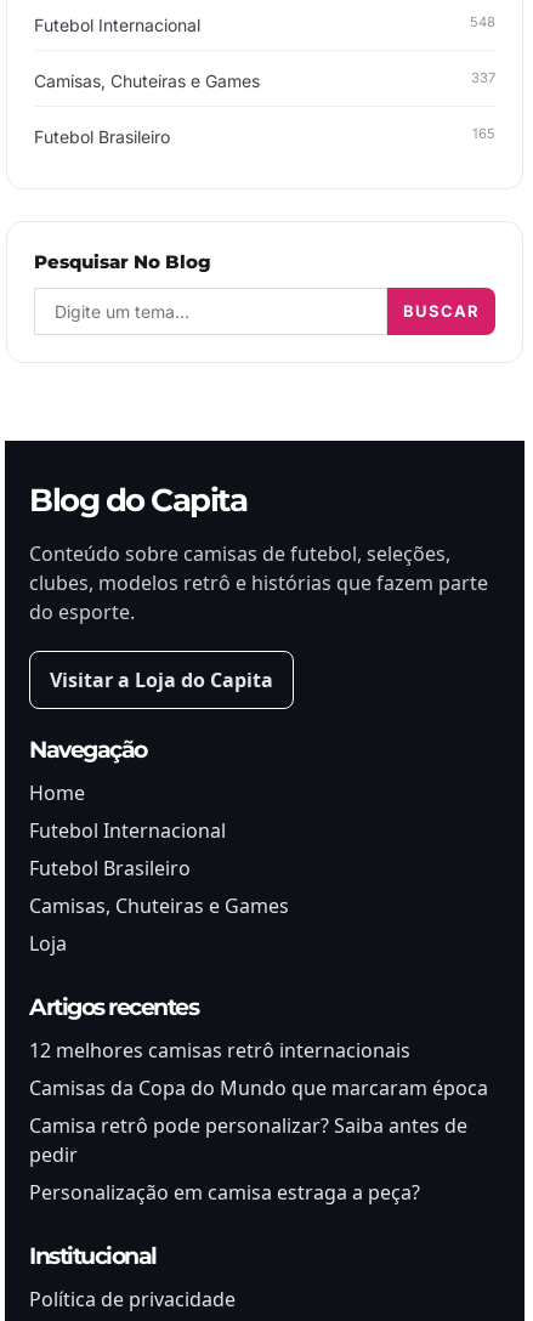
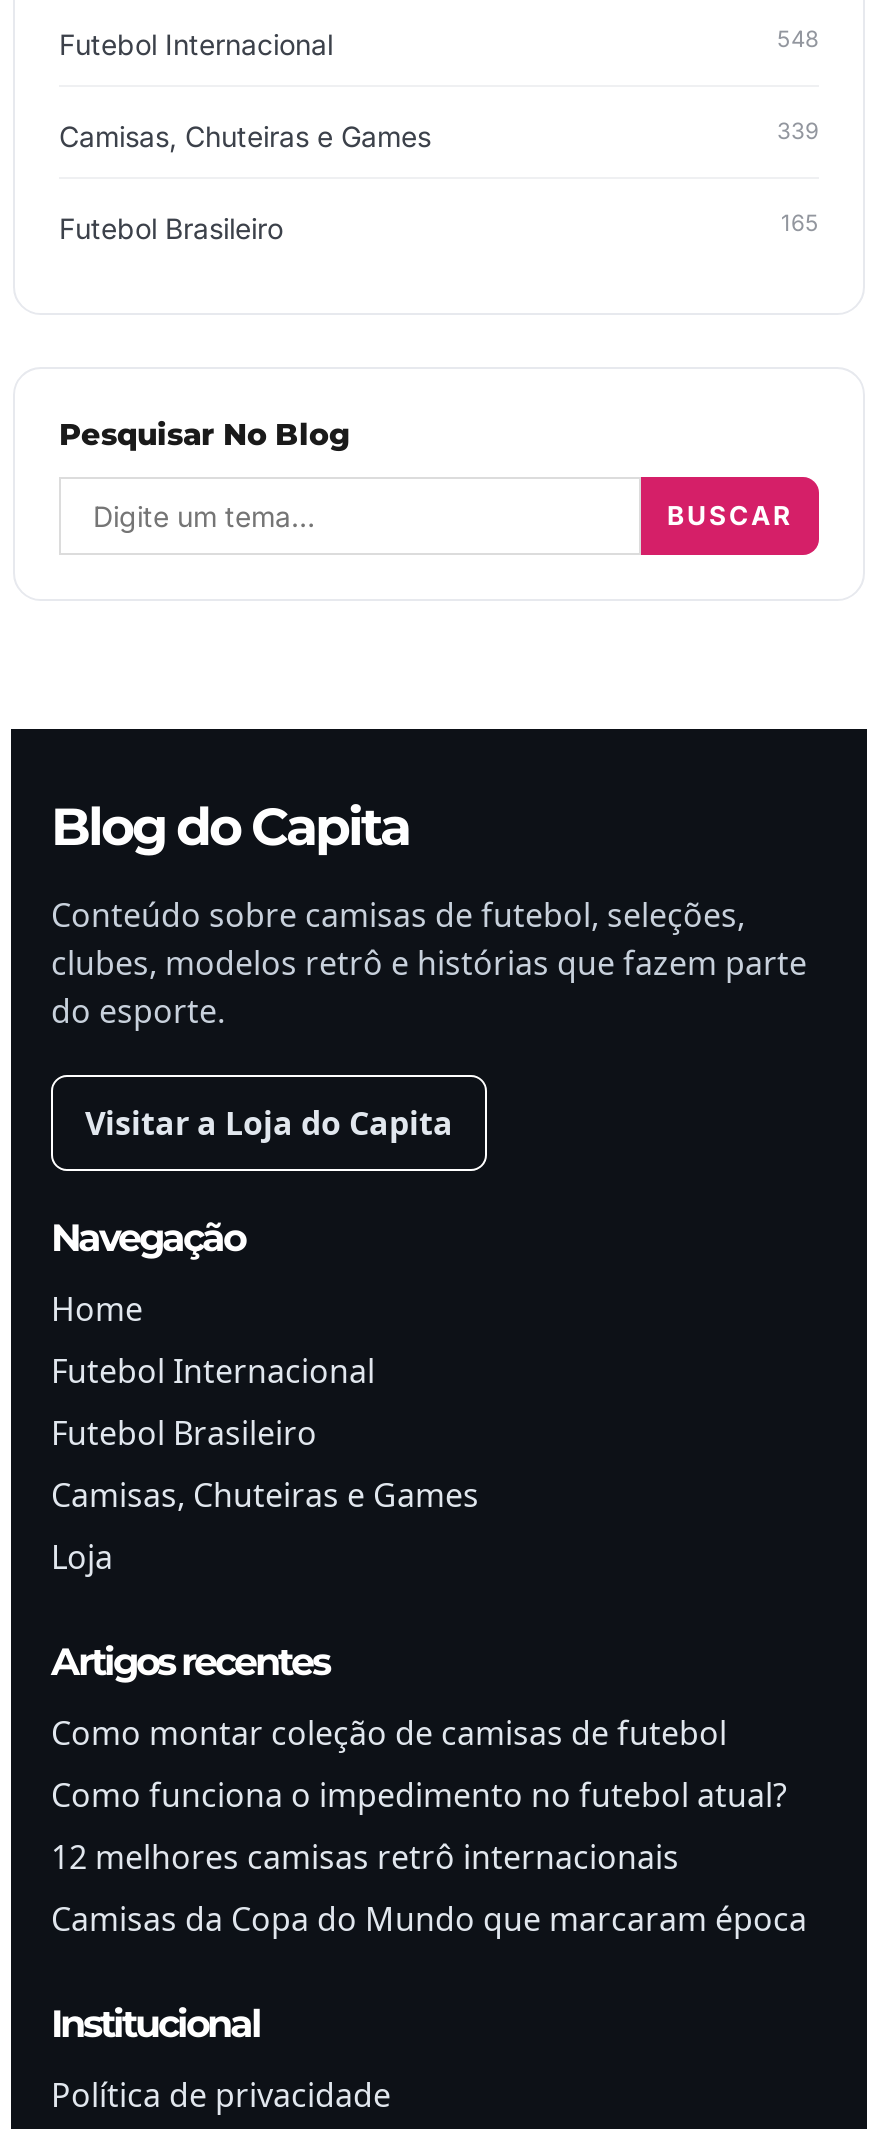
[471,69,495,86] 337 -> [777,117,819,145] 339
none -> [51,1711,787,1817] Como montar coleção de camisas de futebol | Como funciona o impedimento no futebol atual?
moved [29,1037,488,1101] -> [51,1835,807,1941]: 12 melhores camisas retrô internacionais | Camisas da Copa do Mundo que marcaram época
[29,1112,467,1206] Camisa retrô pode personalizar? Saiba antes de | pedir | Personalização em camisa estraga a peça? -> none

